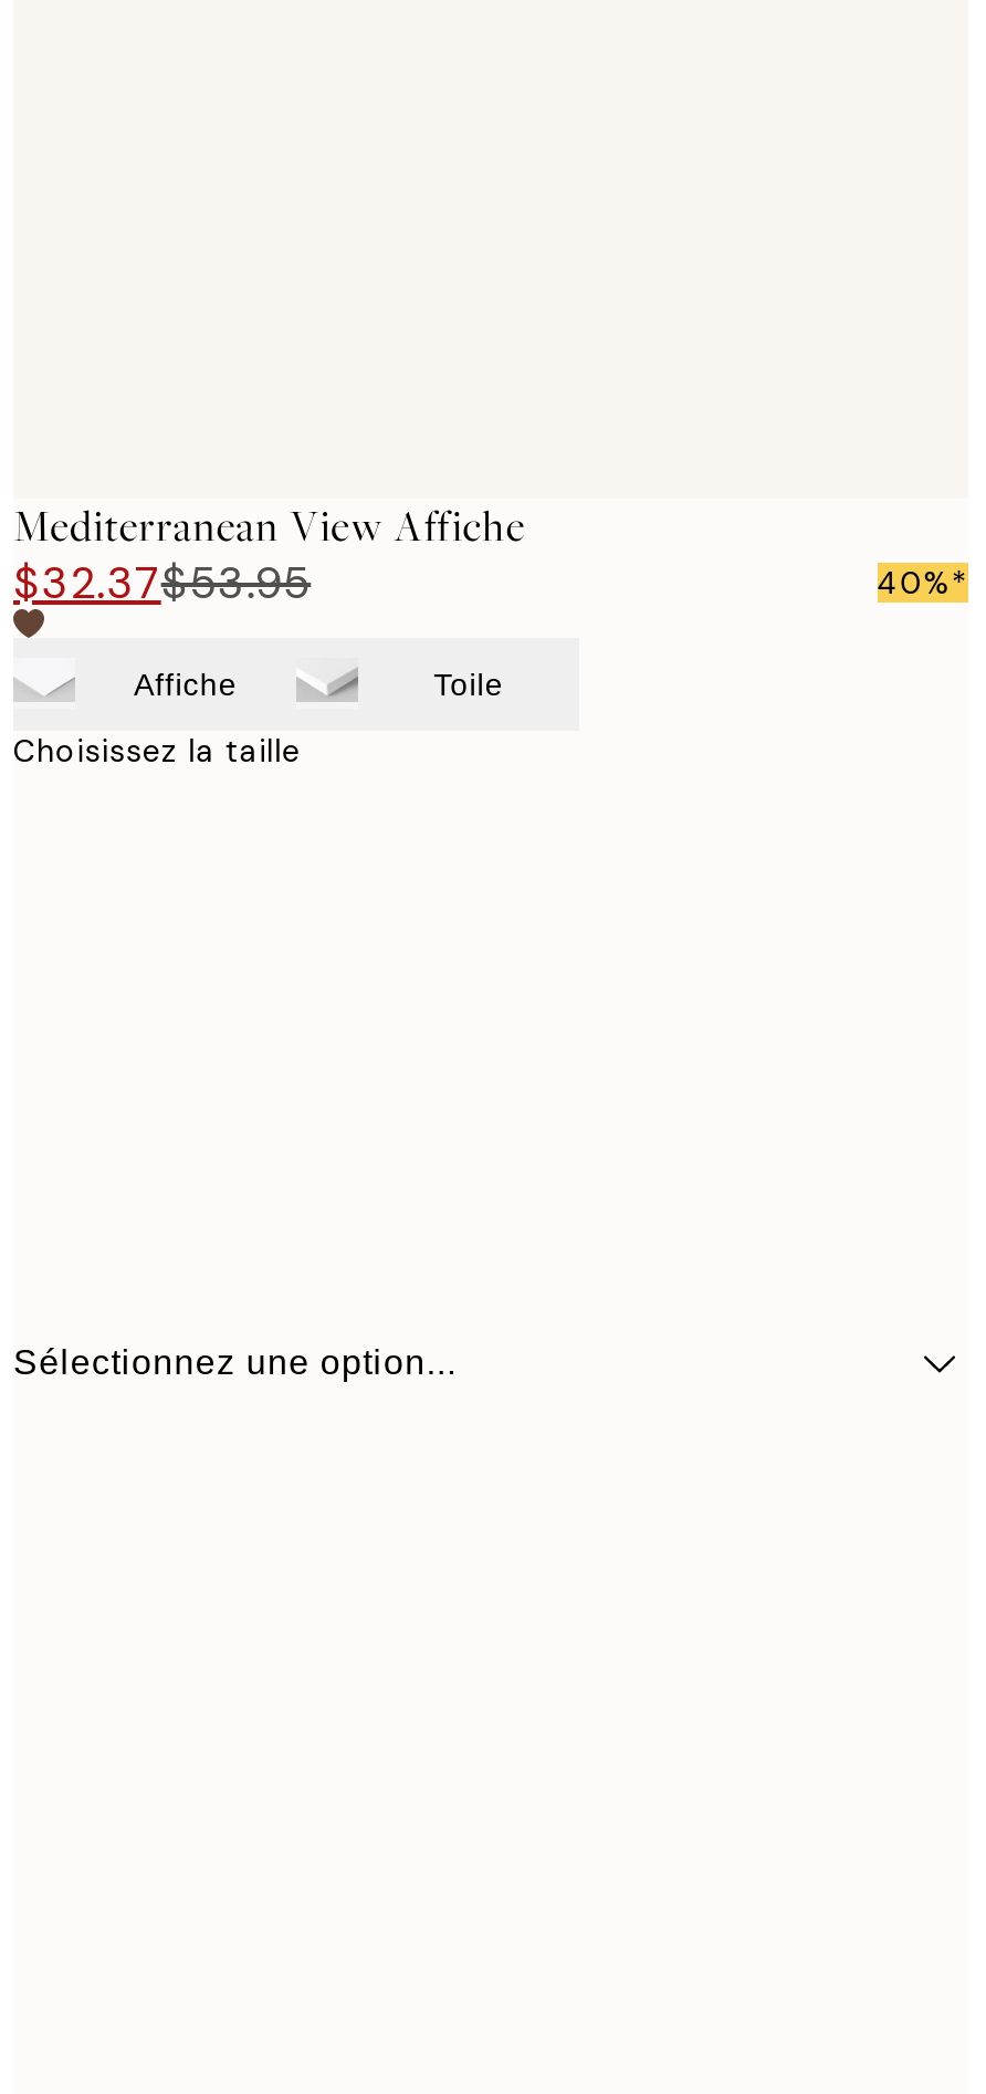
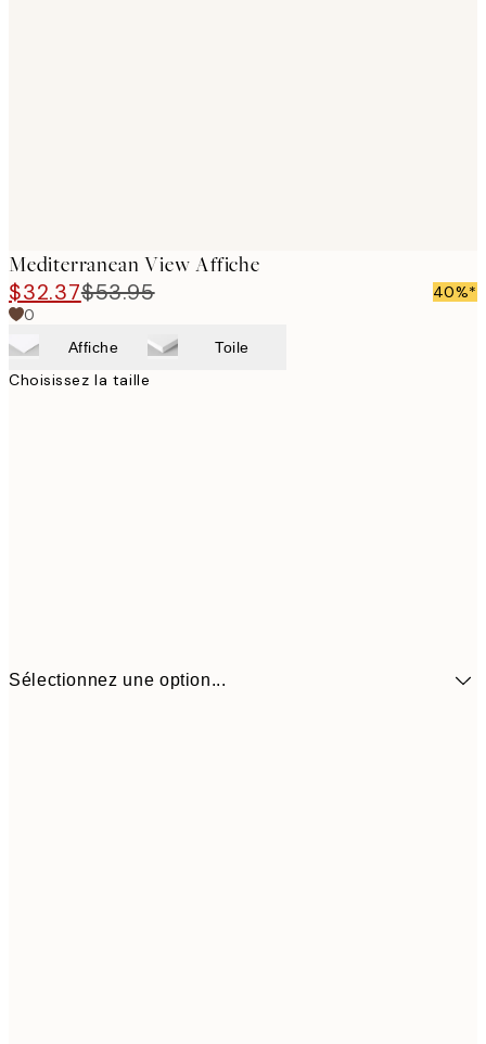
none -> [24,306,35,324] 0

